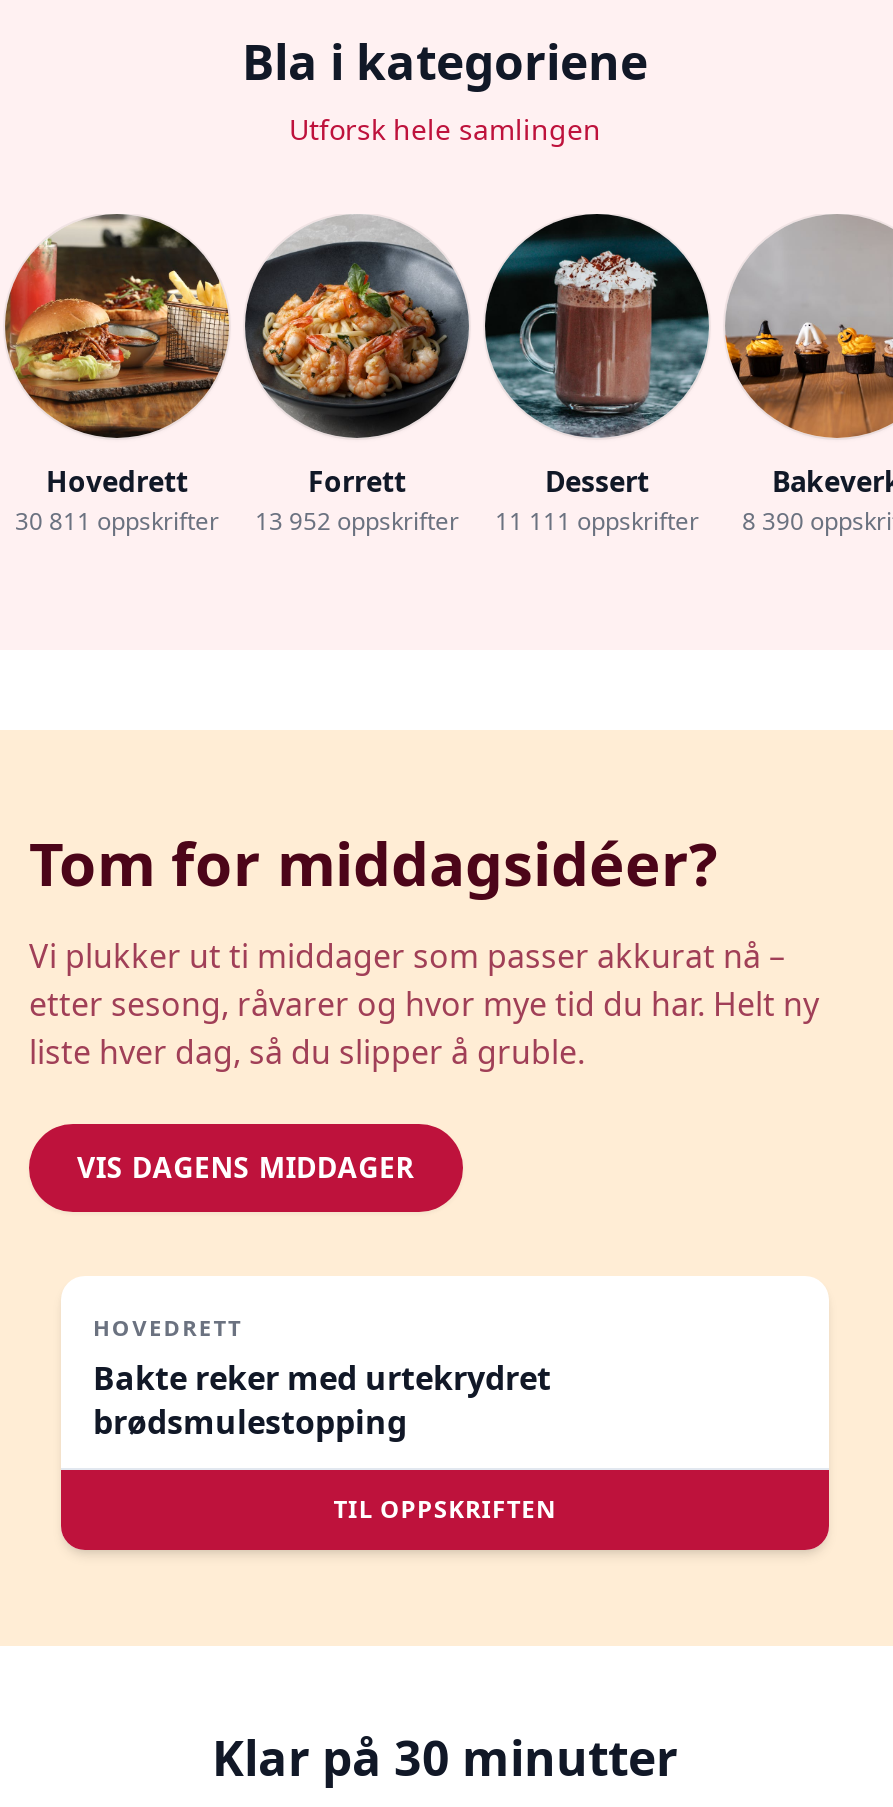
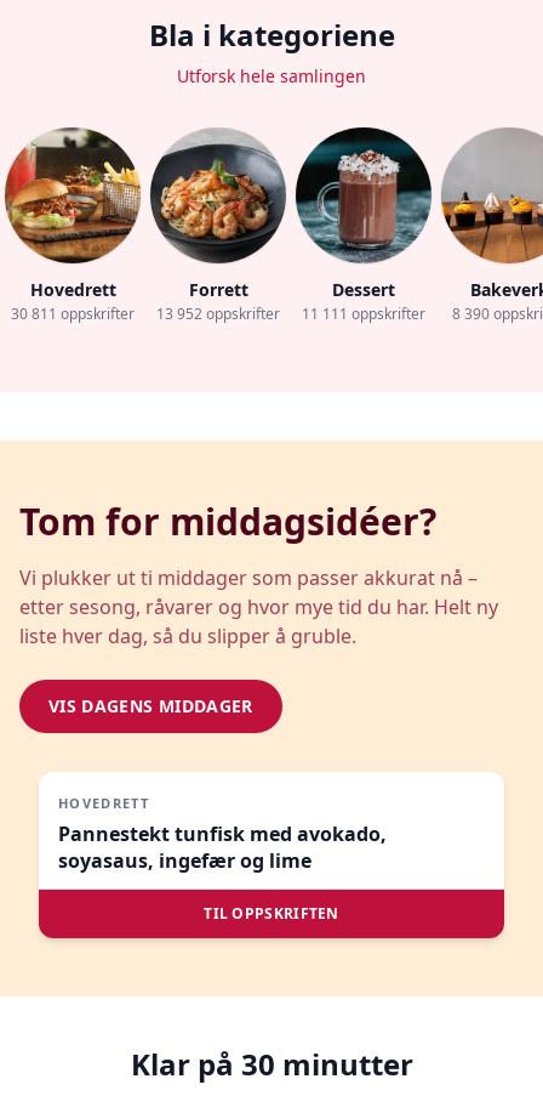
[93,1356,551,1444] Bakte reker med urtekrydret | brødsmulestopping -> [58,820,387,874] Pannestekt tunfisk med avokado, | soyasaus, ingefær og lime

